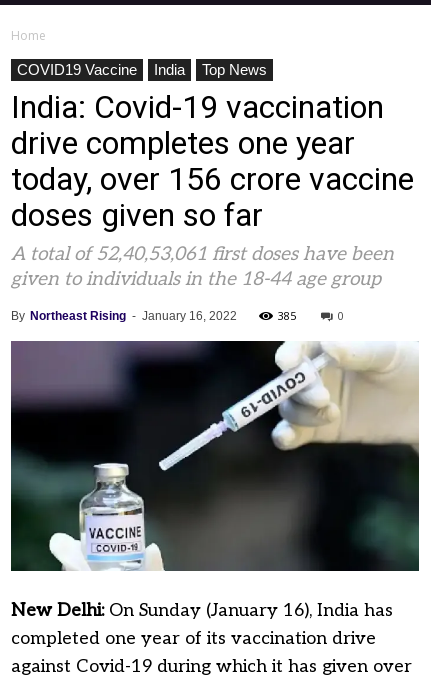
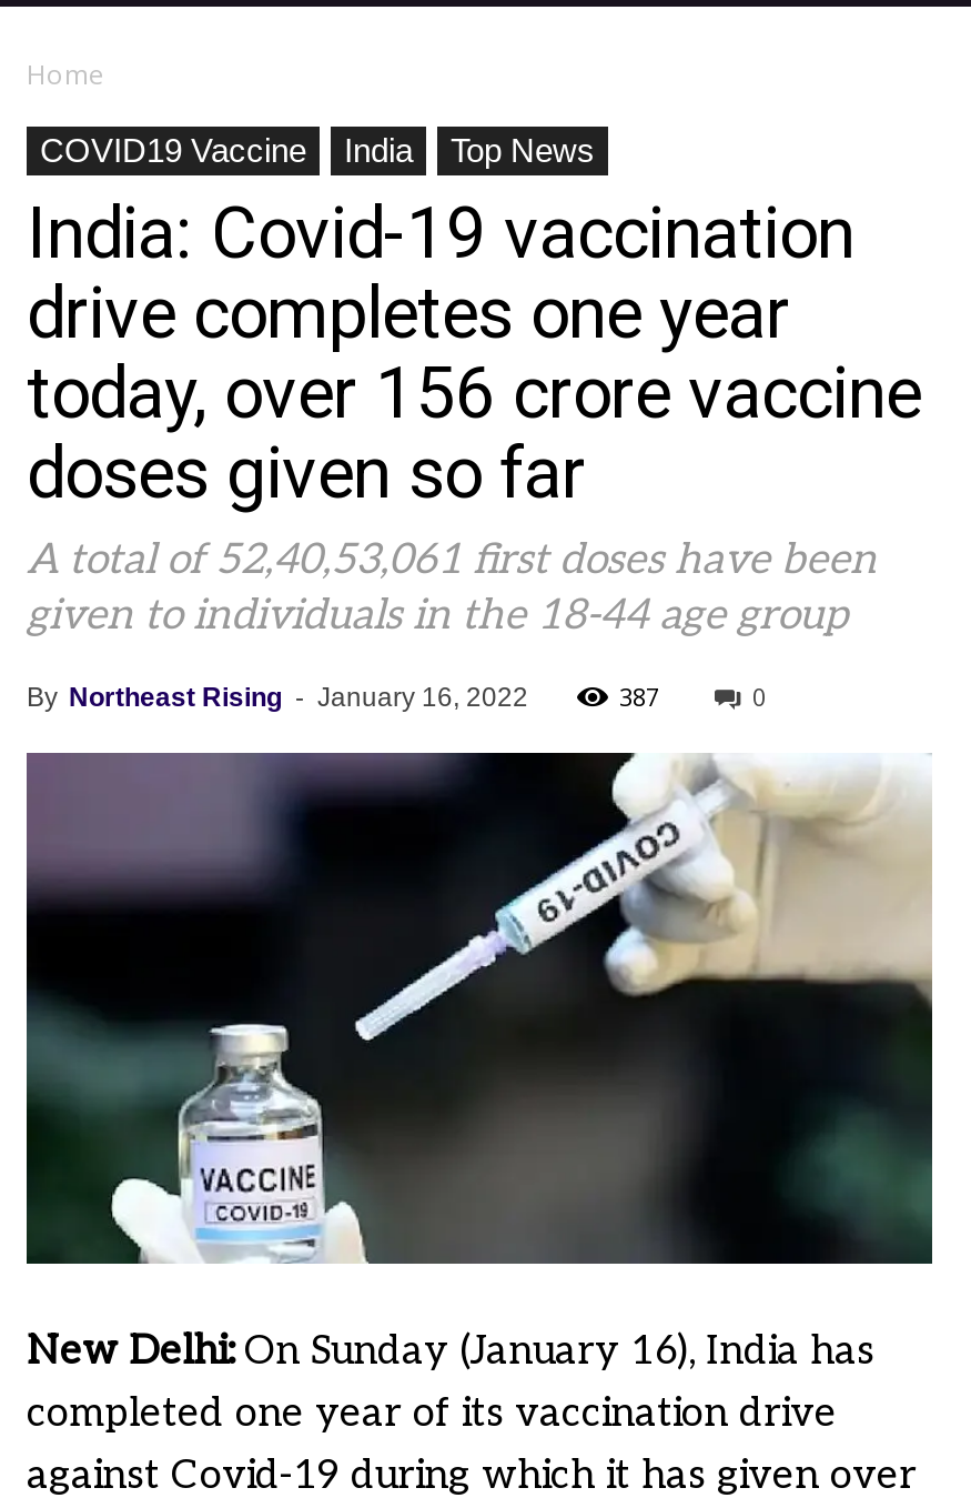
[278,308,296,323] 385 -> [619,680,659,713] 387

